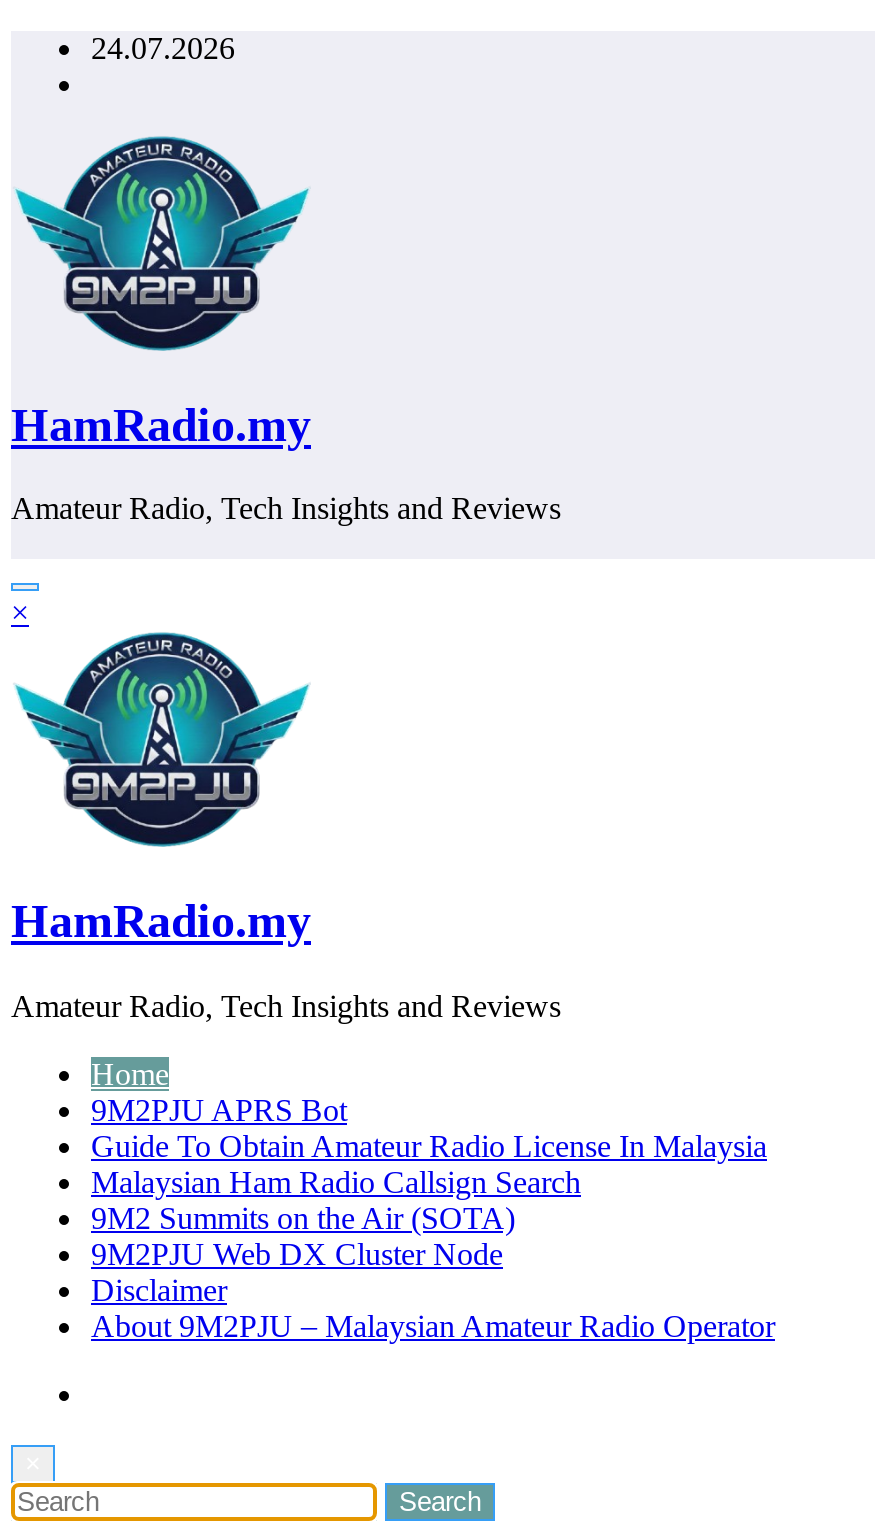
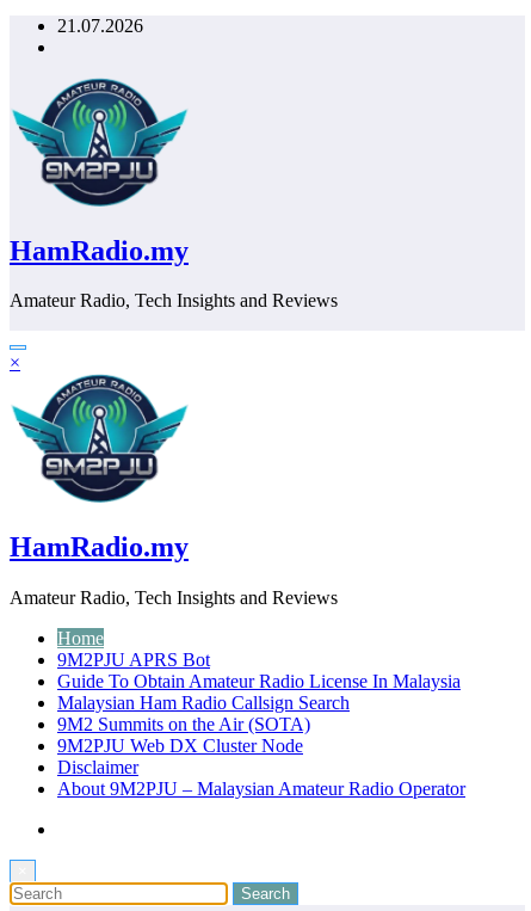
[91,31,235,65] 24.07.2026 -> [57,16,143,36] 21.07.2026

